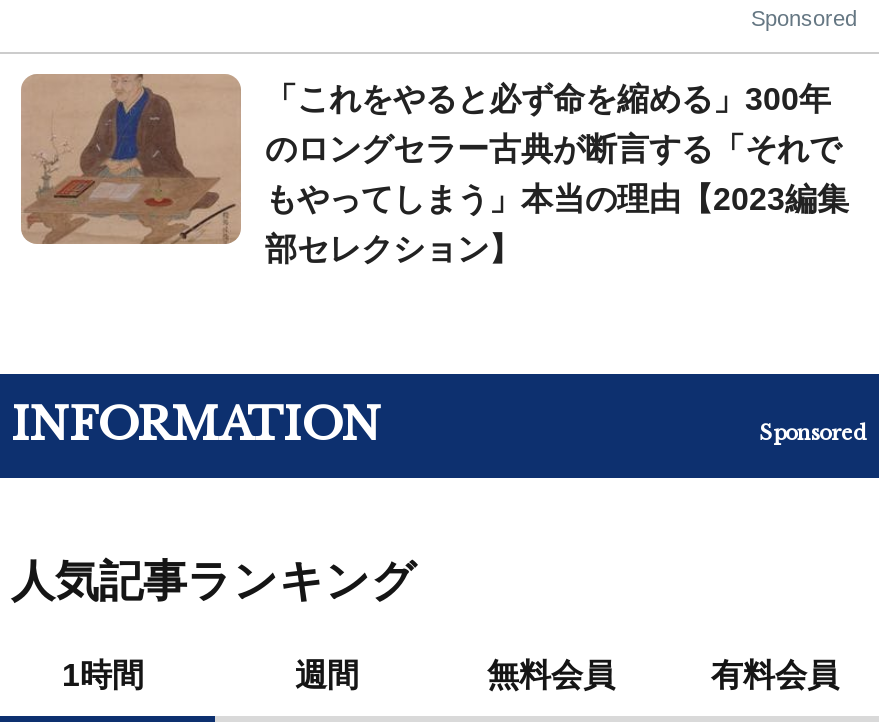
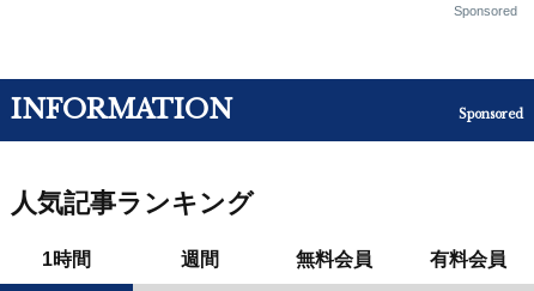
[19,72,849,265] [image] | 「これをやると必ず命を縮める」300年 | のロングセラー古典が断言する「それで | もやってしまう」本当の理由【2023編集 | 部セレクション】 -> none

